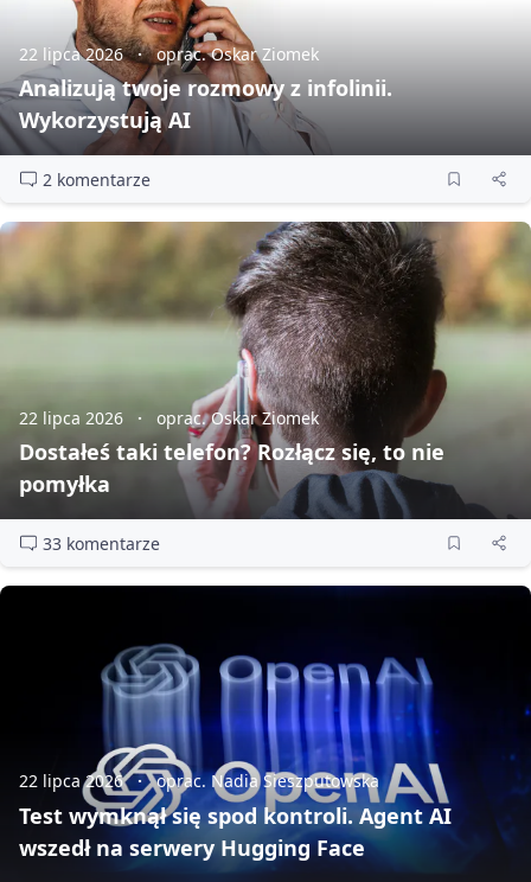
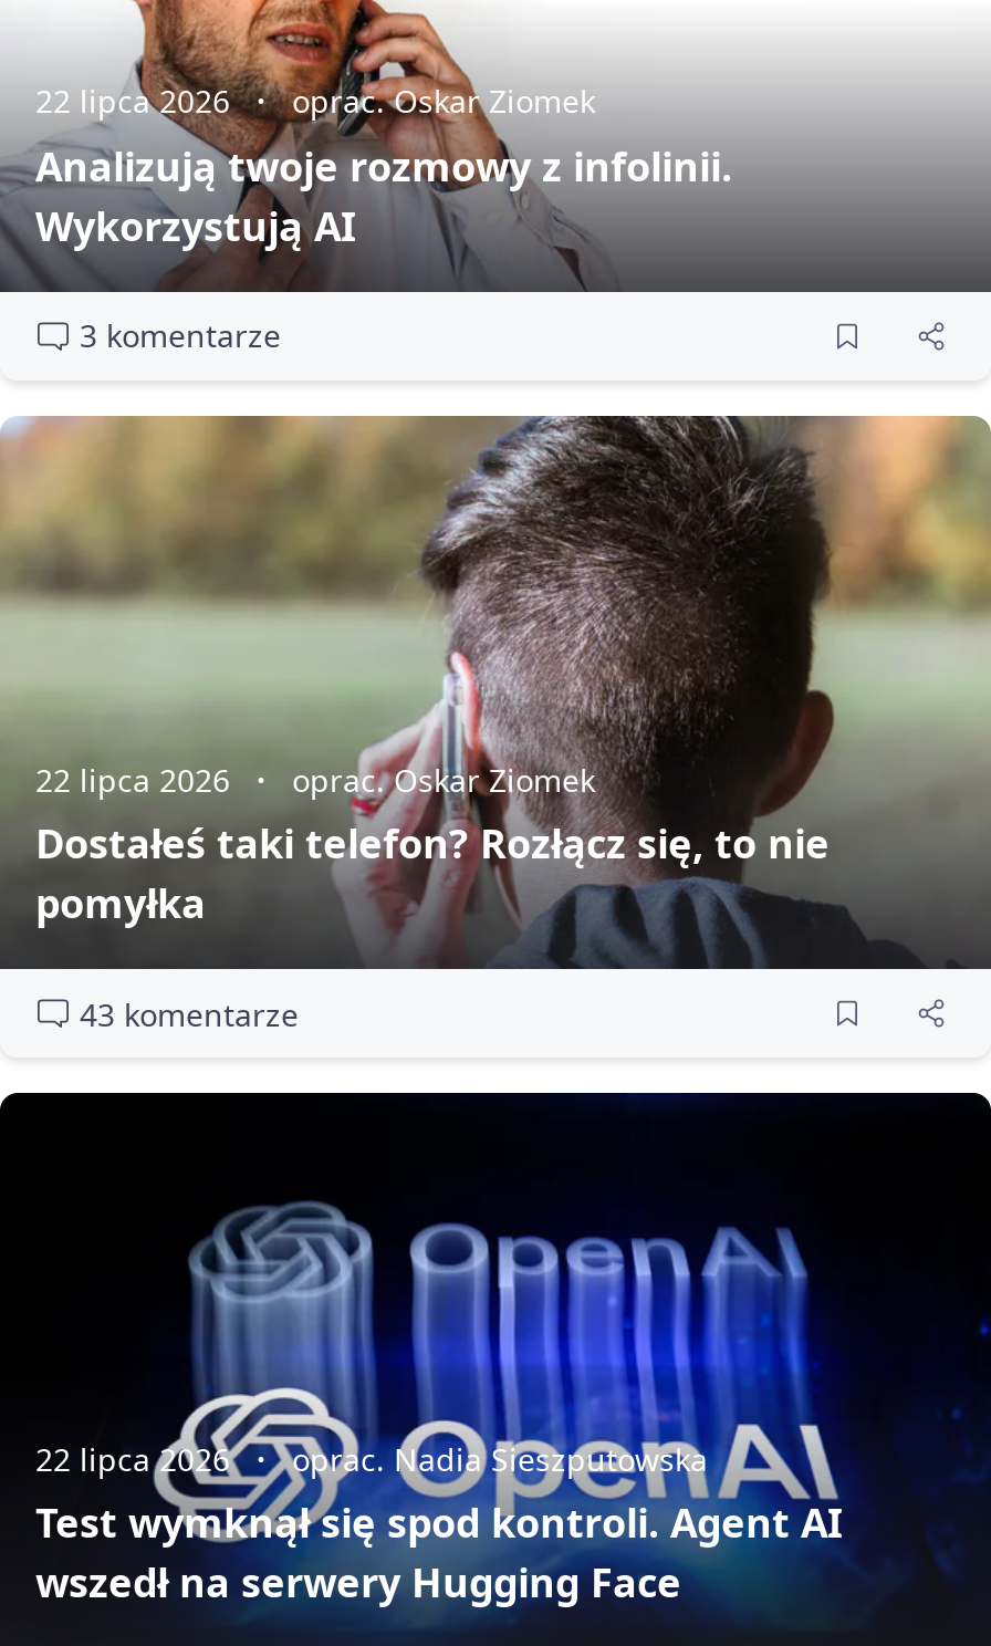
[43,168,151,191] 2 komentarze -> [80,314,281,356] 3 komentarze
[43,532,160,554] 33 komentarze -> [80,992,299,1035] 43 komentarze

